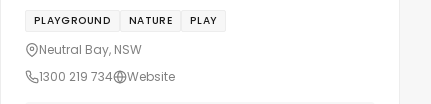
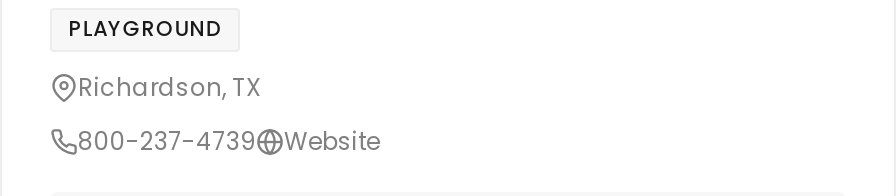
[39,13,217,85] NATURE | PLAY | Neutral Bay, NSW | 1300 219 734 -> [78,70,260,158] Richardson, TX | 800-237-4739

